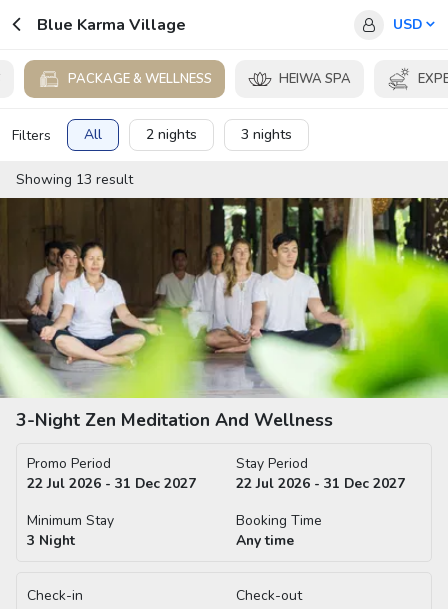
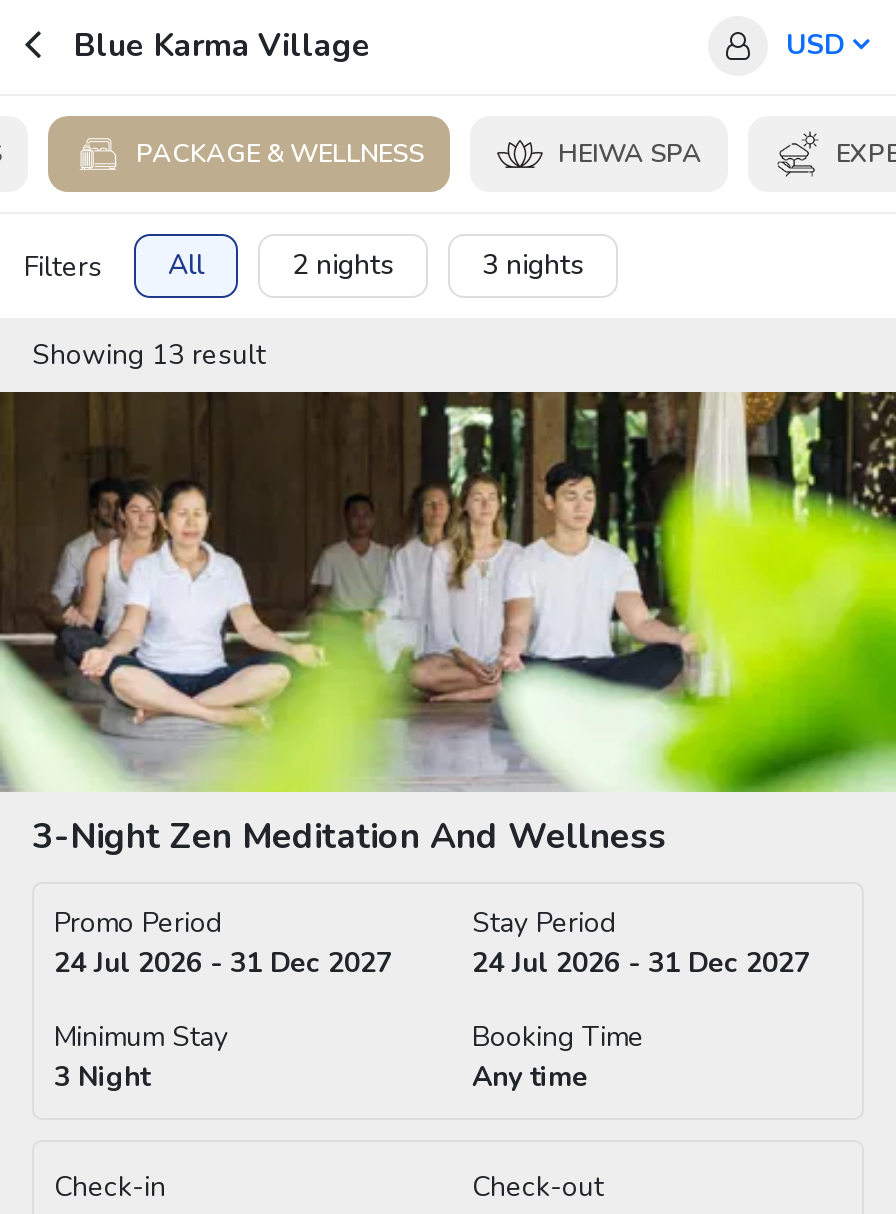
[27,474,196,493] 22 Jul 2026 - 31 Dec 2027 -> [54,944,392,982] 24 Jul 2026 - 31 Dec 2027
[236,474,405,493] 22 Jul 2026 - 31 Dec 2027 -> [472,944,810,982] 24 Jul 2026 - 31 Dec 2027

